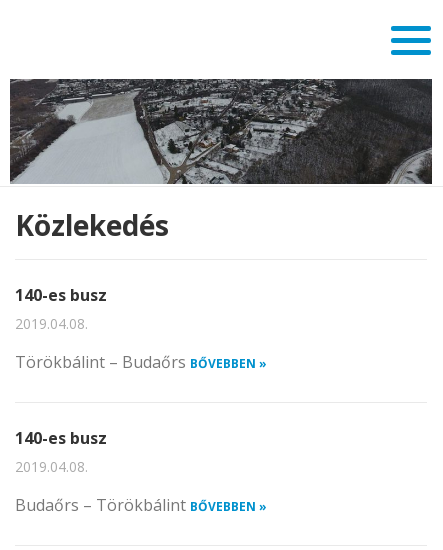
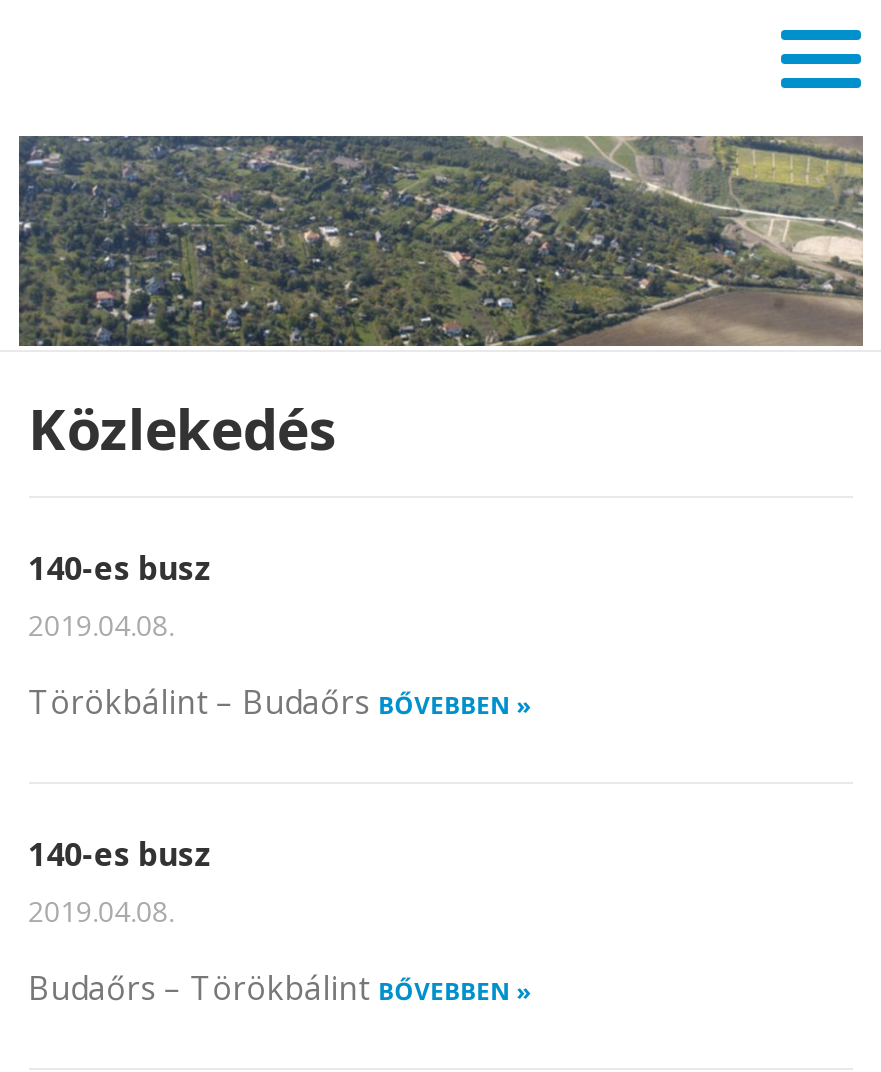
[10,78,433,185] [image] -> [17,134,865,348] [image]

